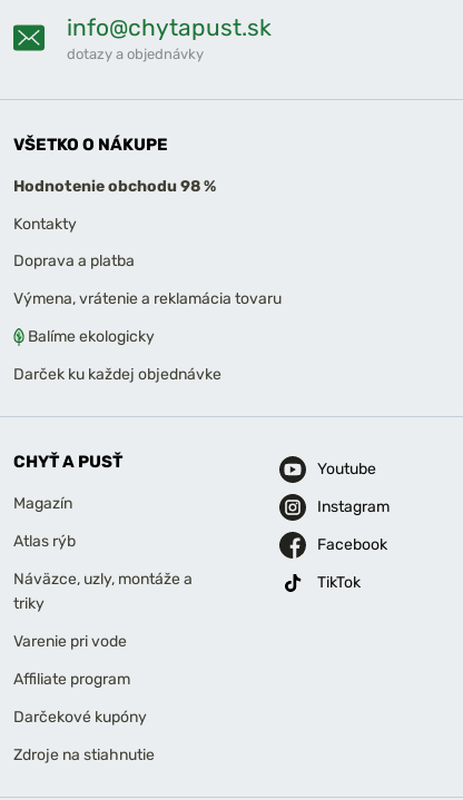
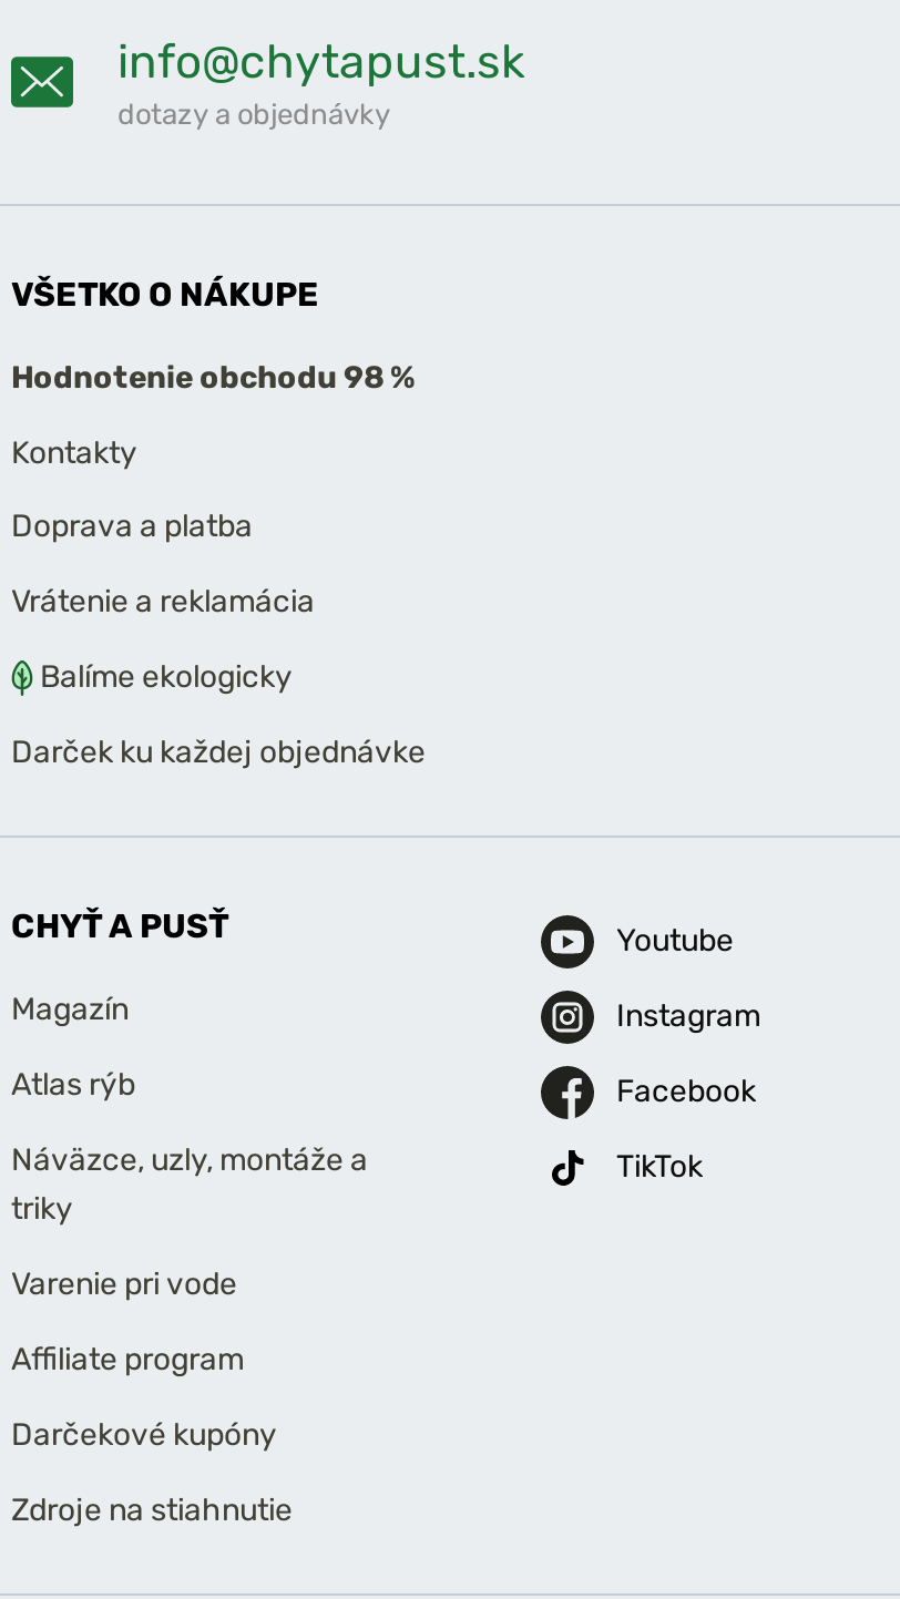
[13,290,282,309] Výmena, vrátenie a reklamácia tovaru -> [11,584,315,622] Vrátenie a reklamácia

